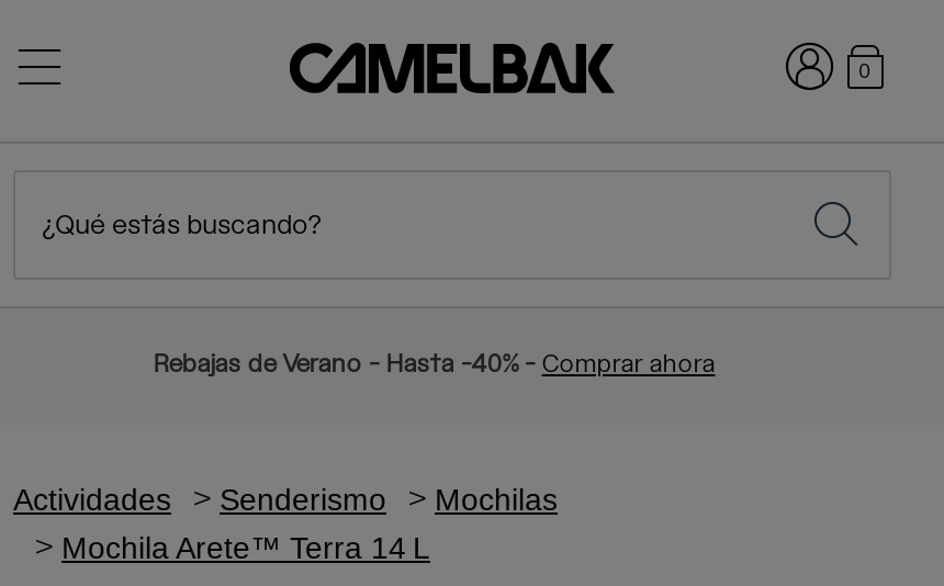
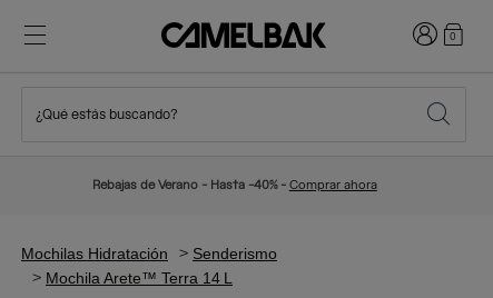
[13,482,171,517] Actividades -> [21,245,168,262] Mochilas Hidratación
[435,482,558,517] Mochilas -> none

